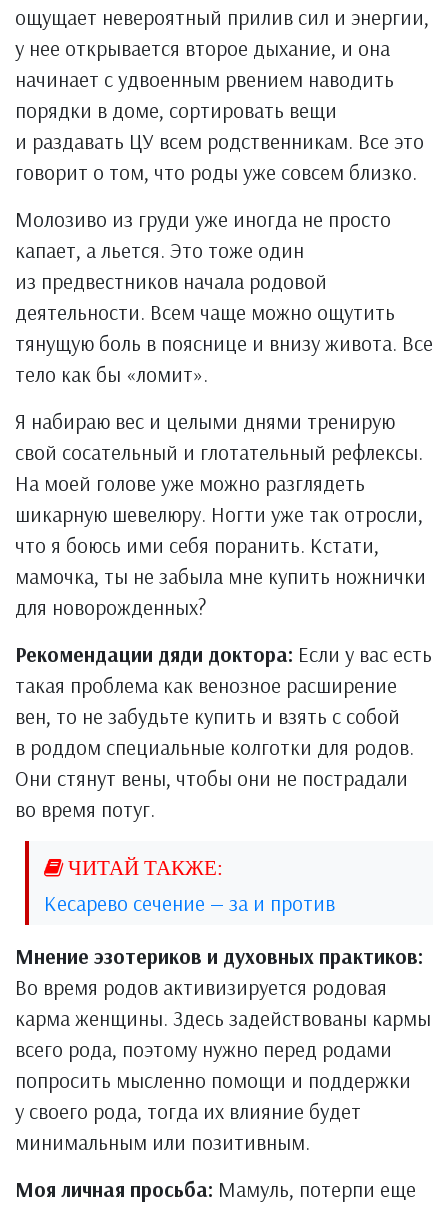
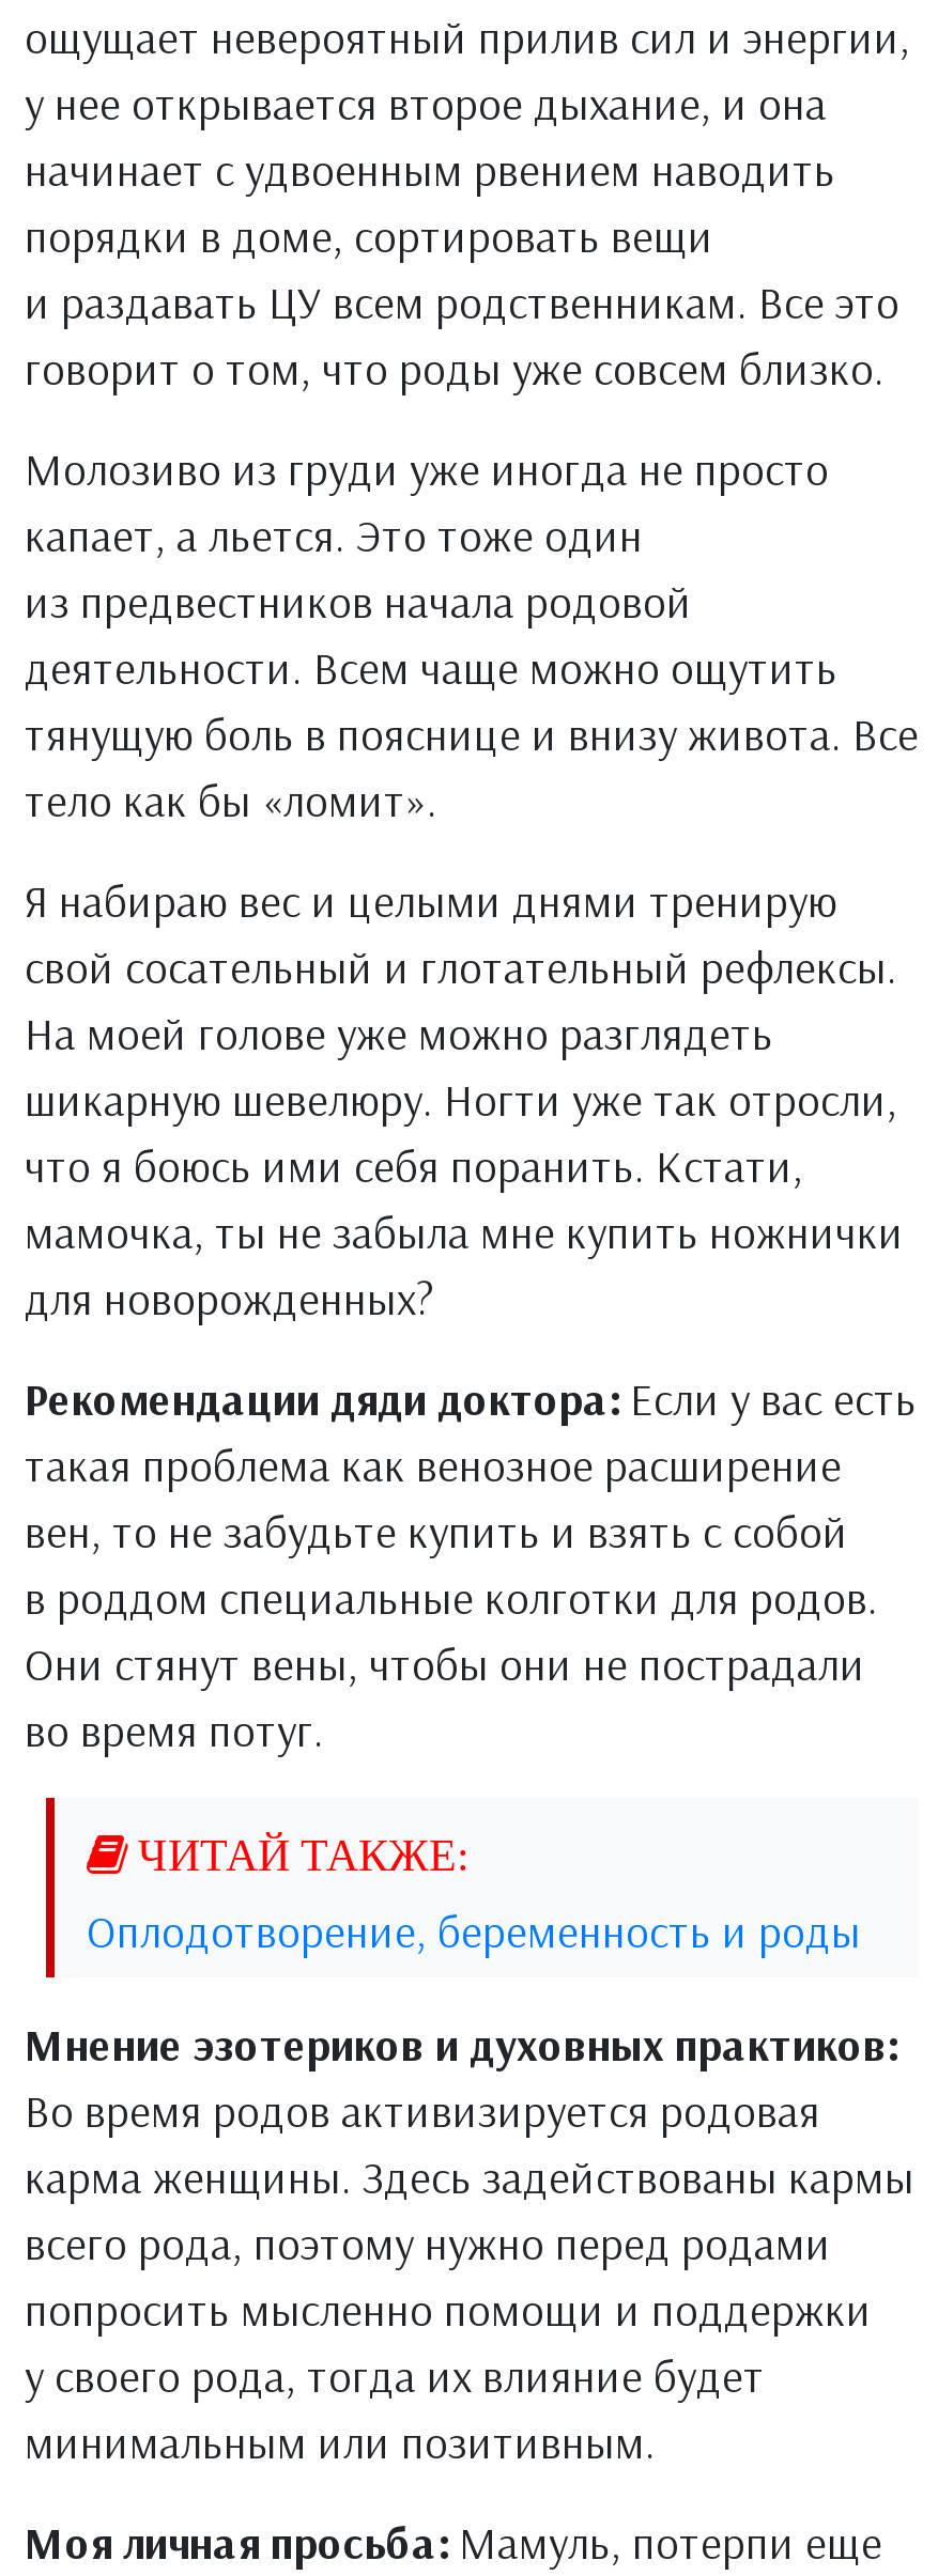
[44,890,335,916] Кесарево сечение — за и против -> [87,1903,861,1958] Оплодотворение, беременность и роды

